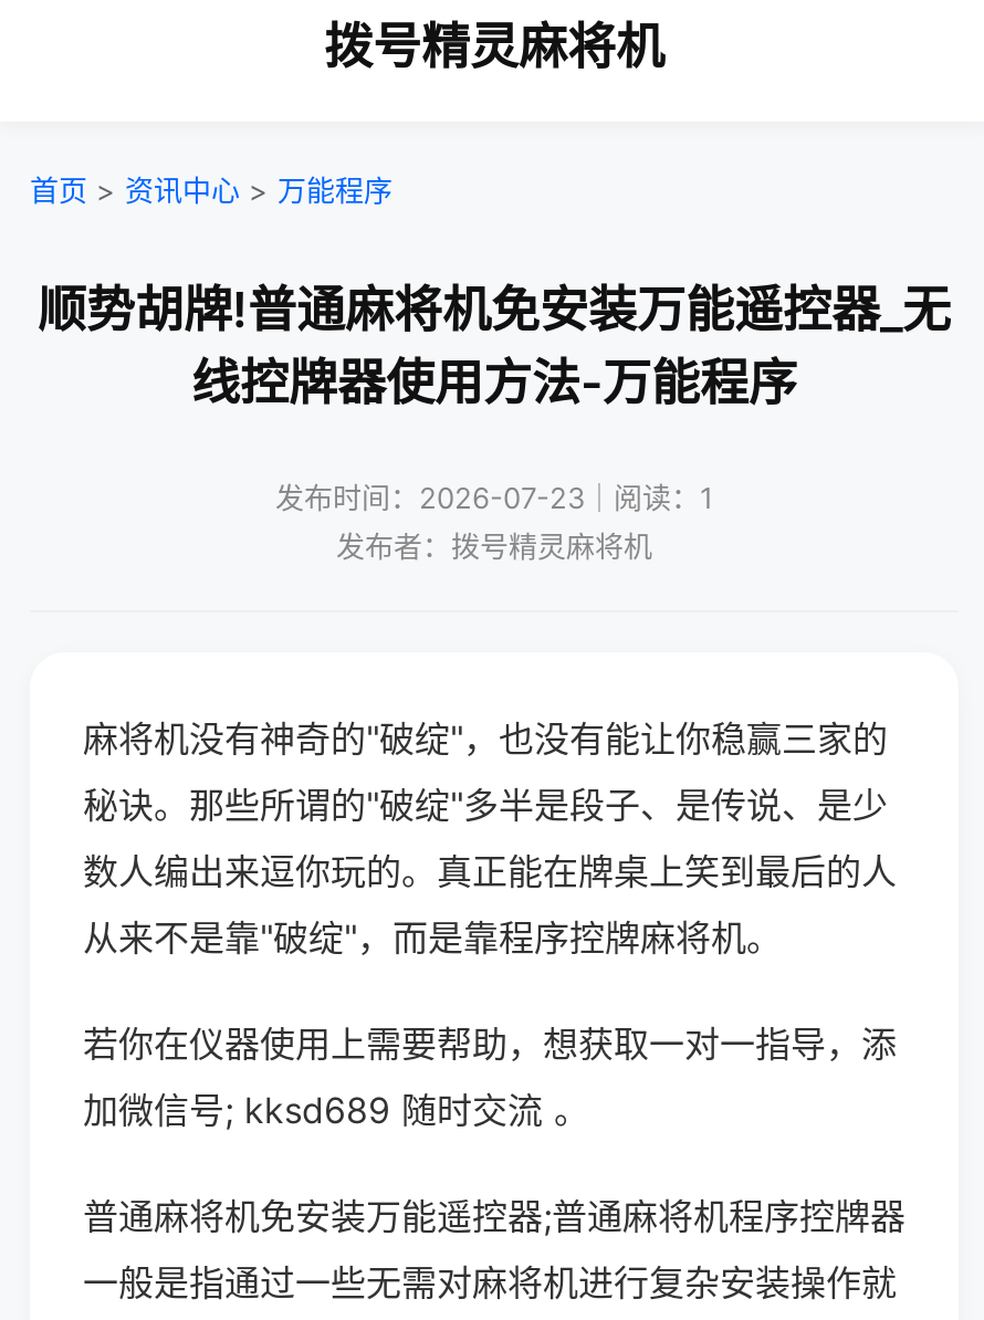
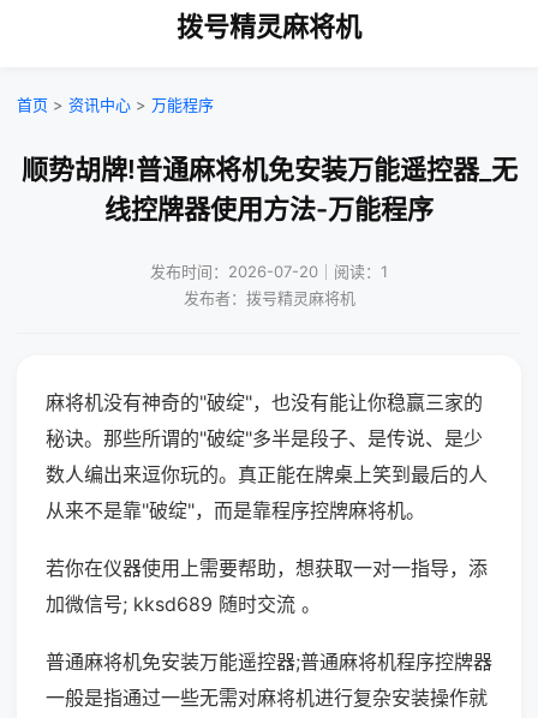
[275,480,713,515] 发布时间：2026-07-23｜阅读：1 -> [150,262,388,281] 发布时间：2026-07-20｜阅读：1

